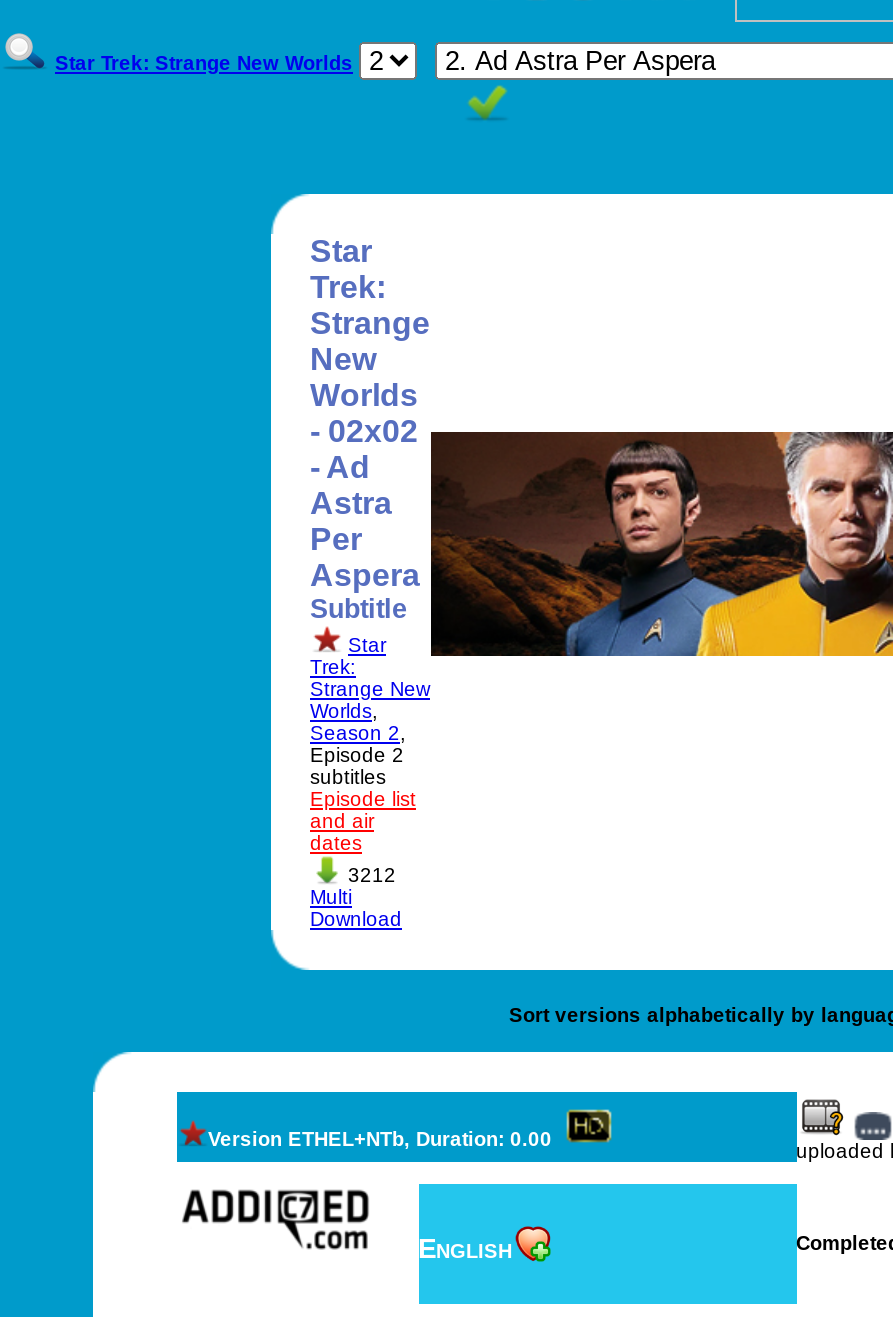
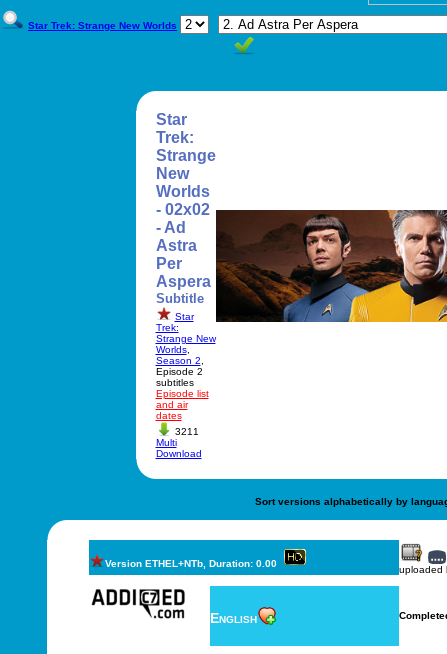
[342,864,396,886] 3212 -> [171,426,198,437] 3211

